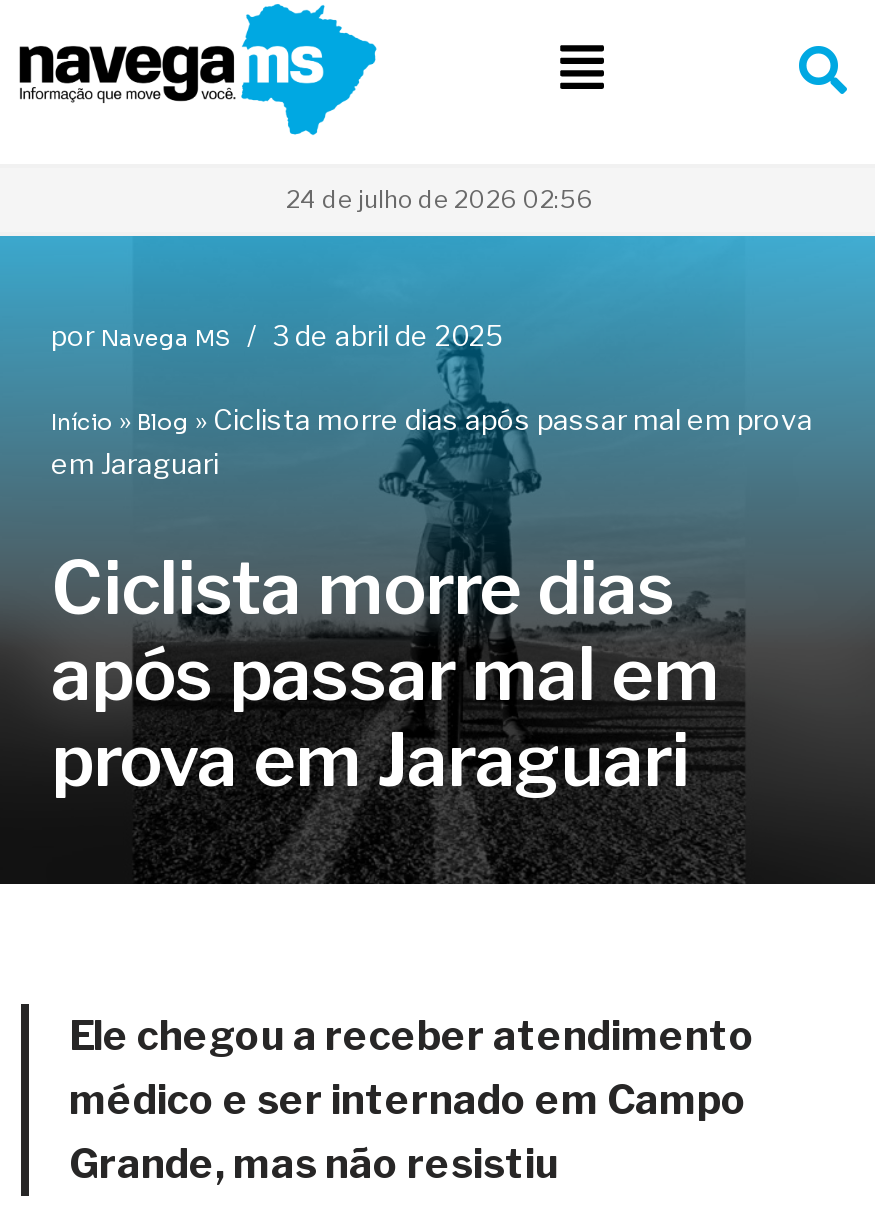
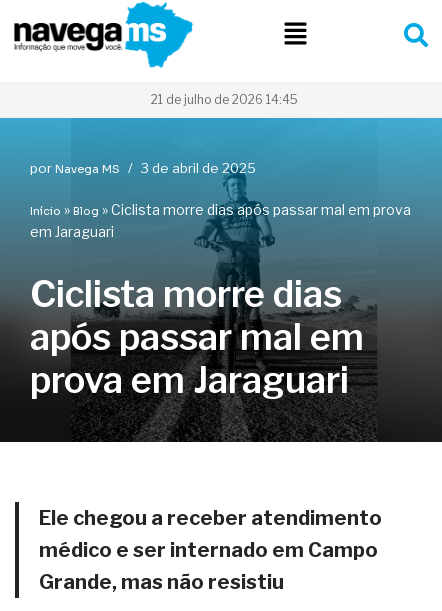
[286,185,592,215] 24 de julho de 2026 02:56 -> [150,92,297,107] 21 de julho de 2026 14:45

